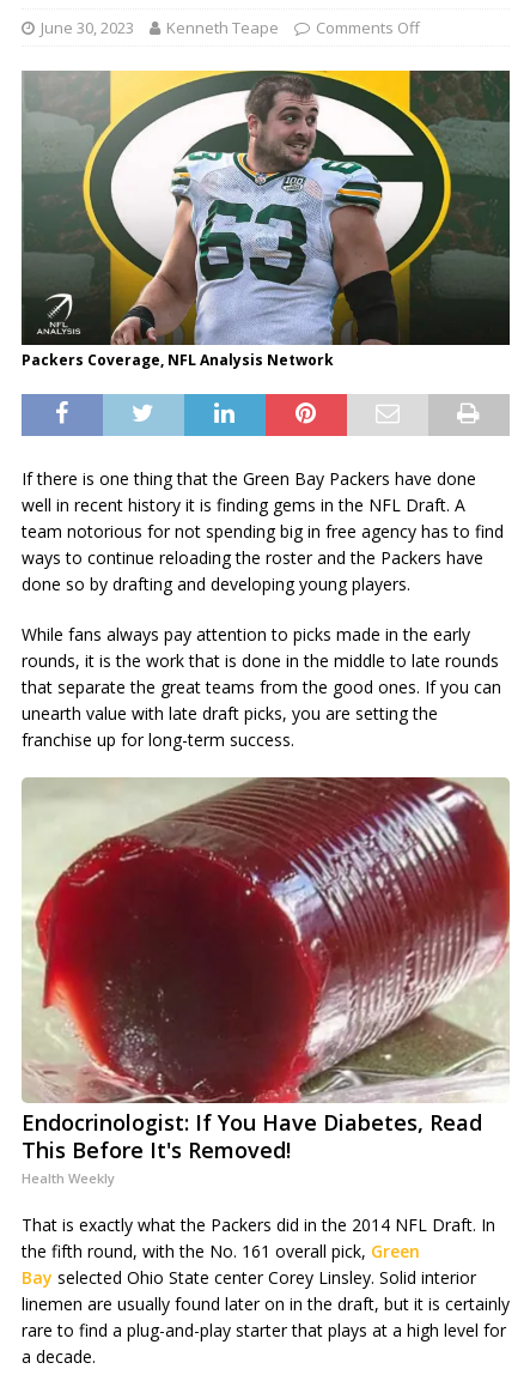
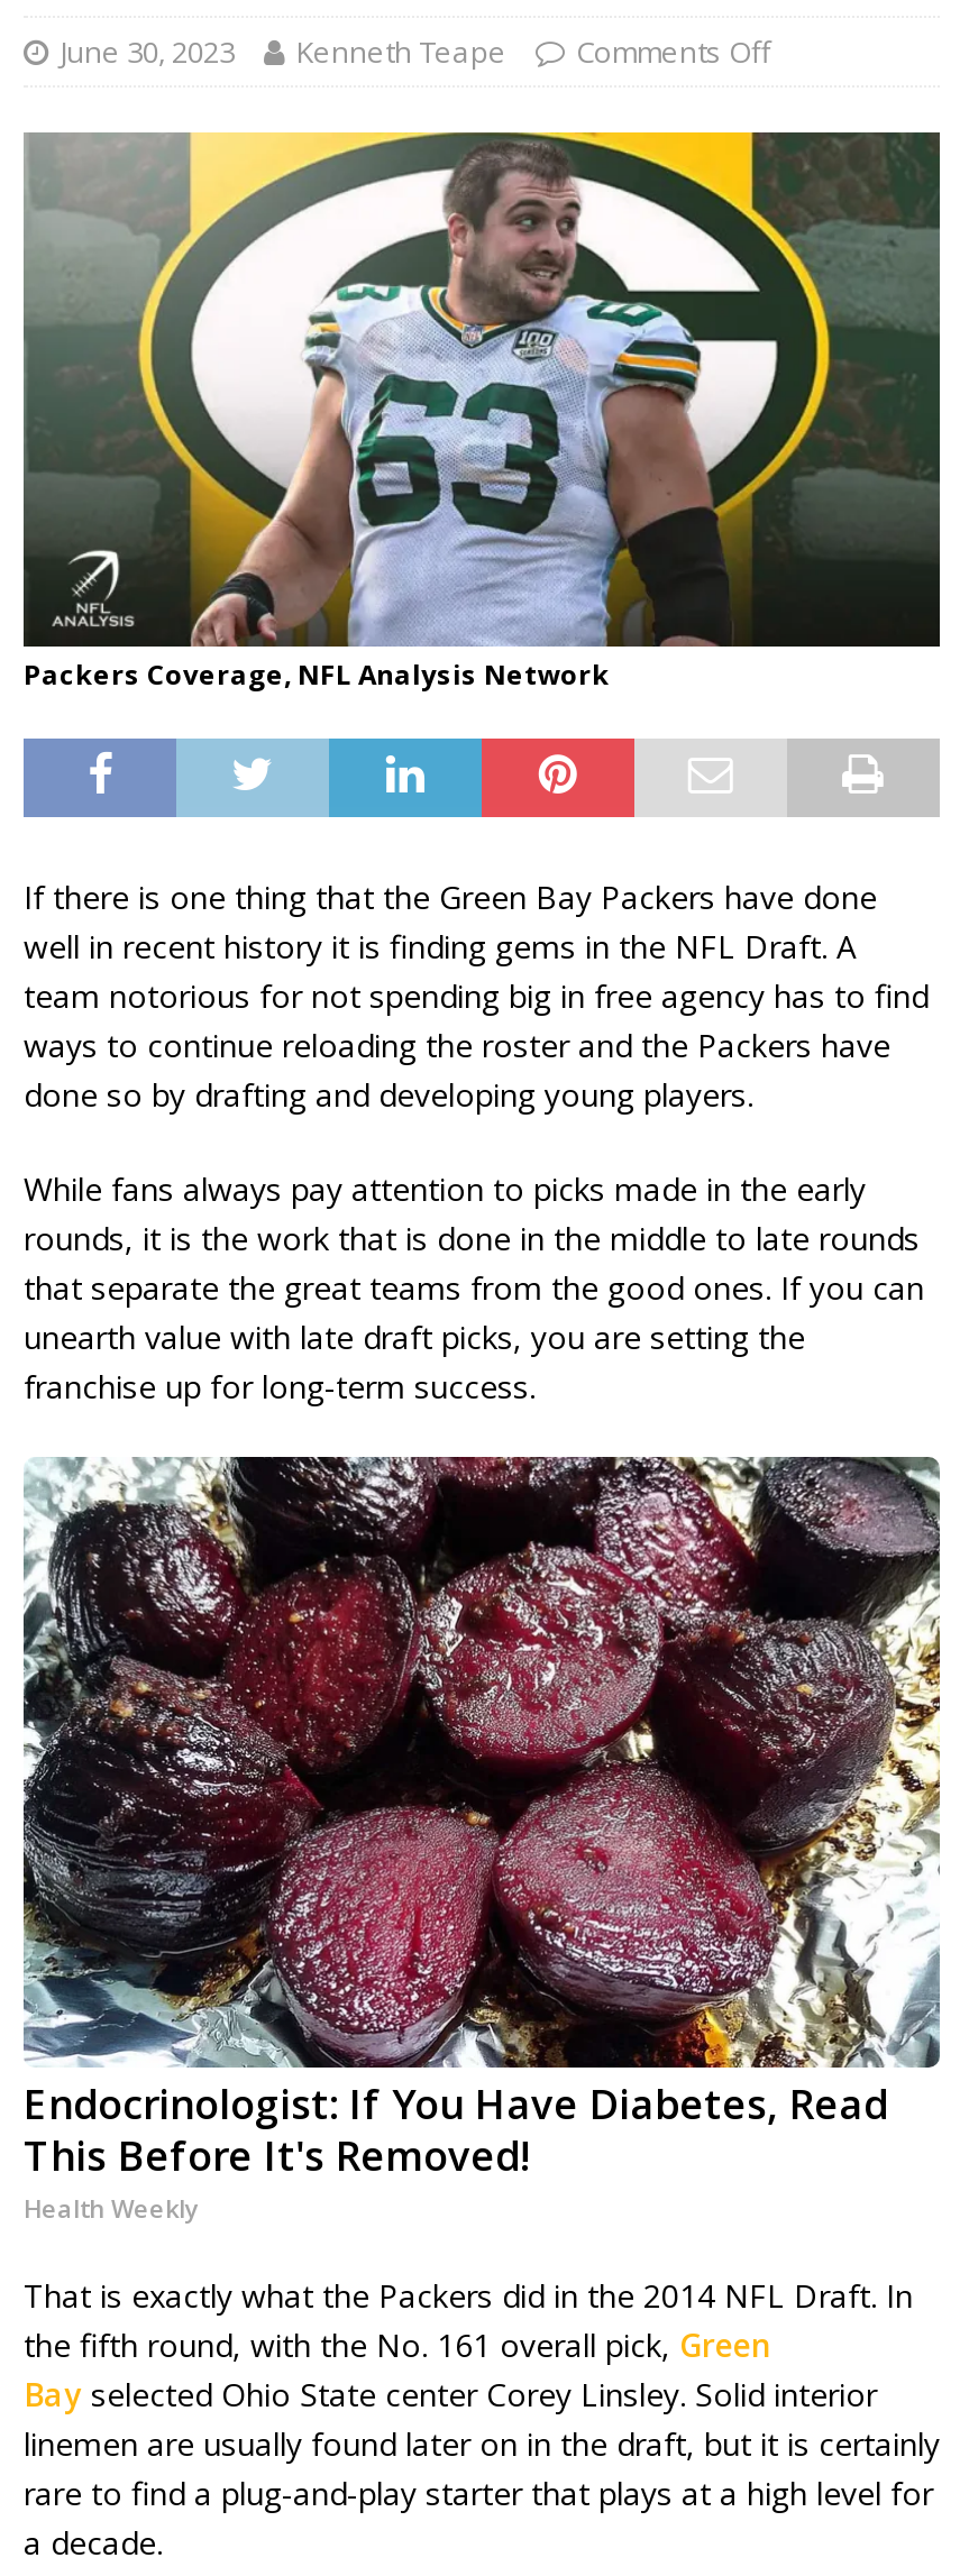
[22,776,511,1104] [image] -> [21,1455,942,2070] [image]

